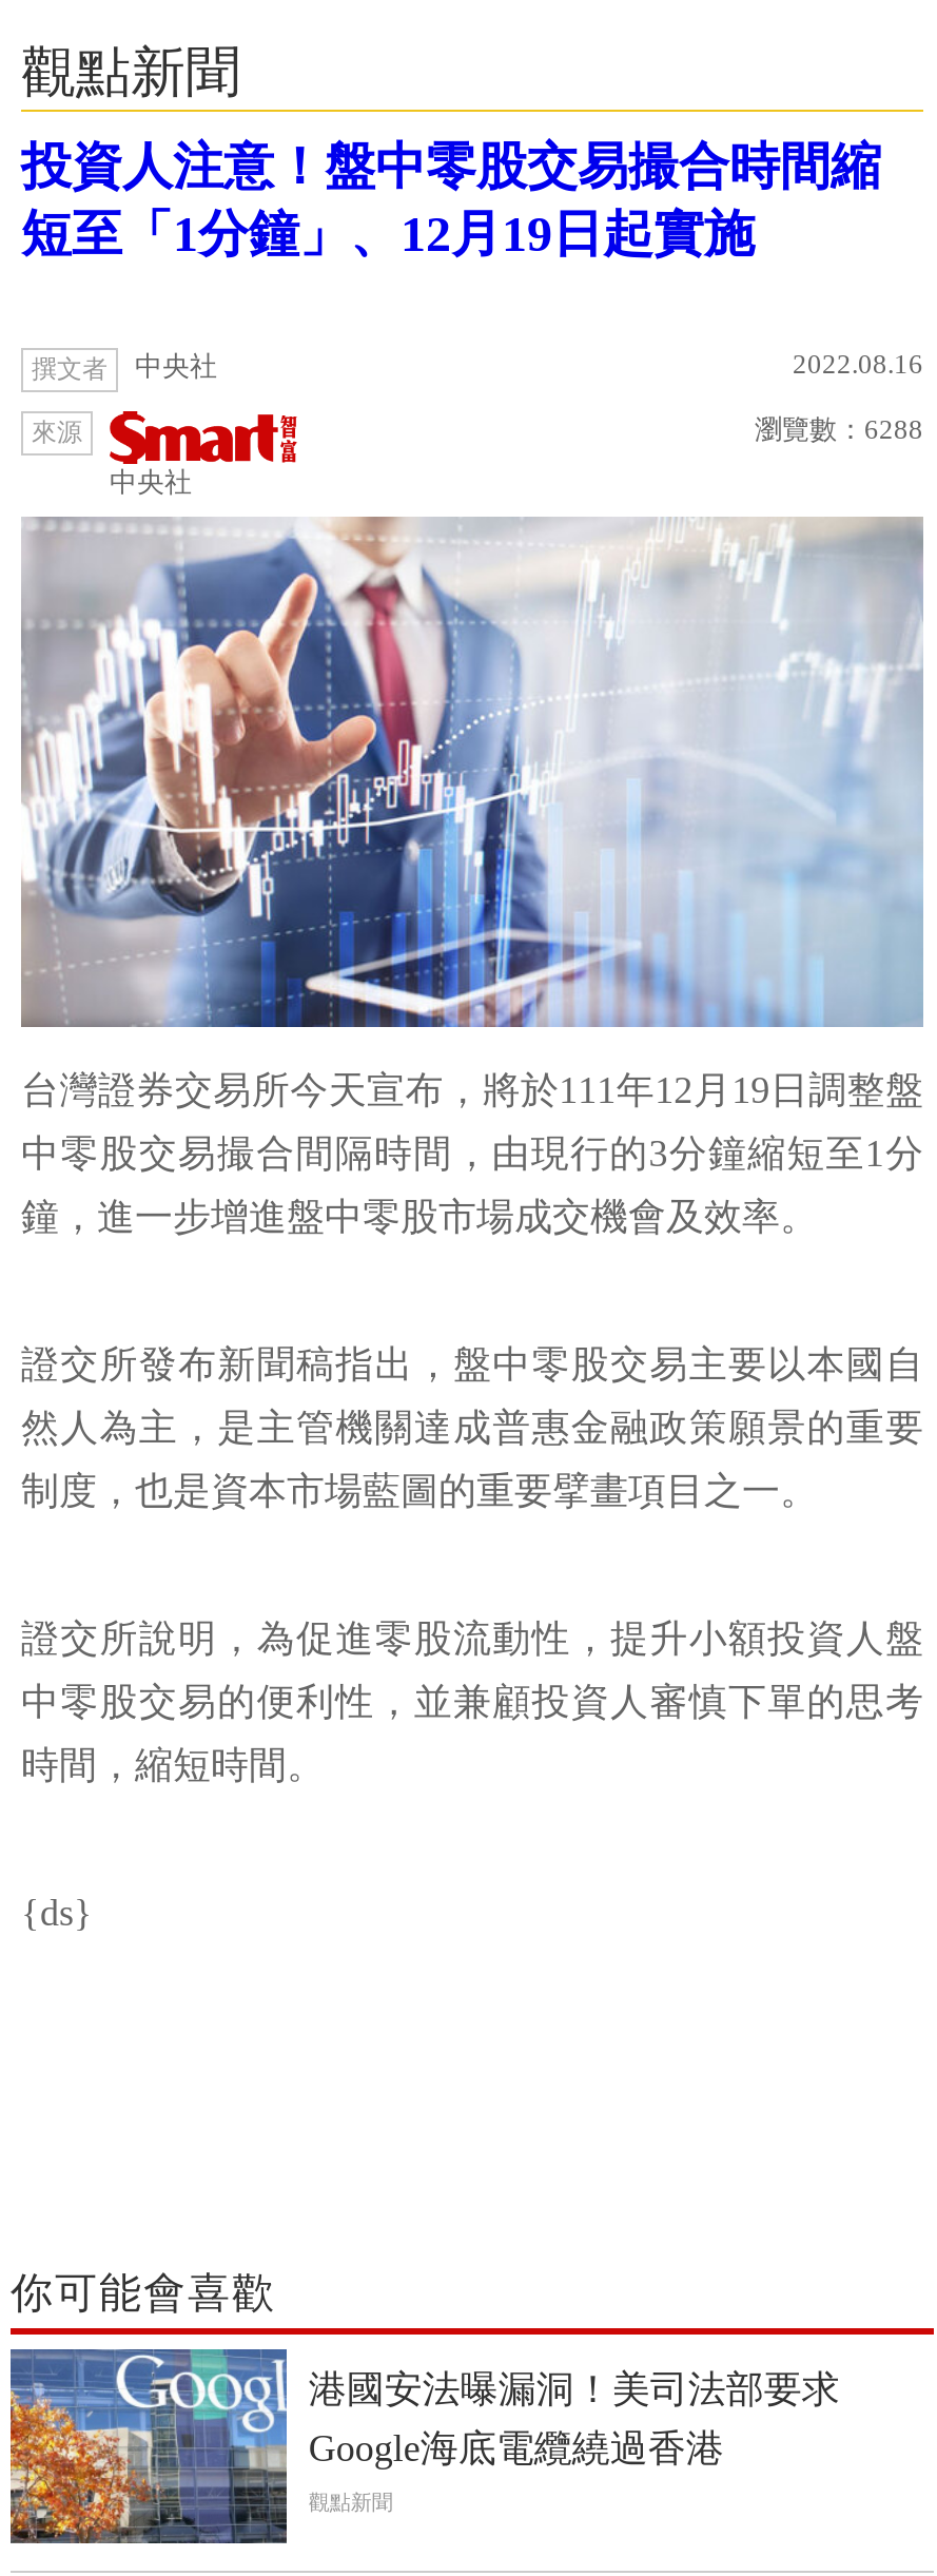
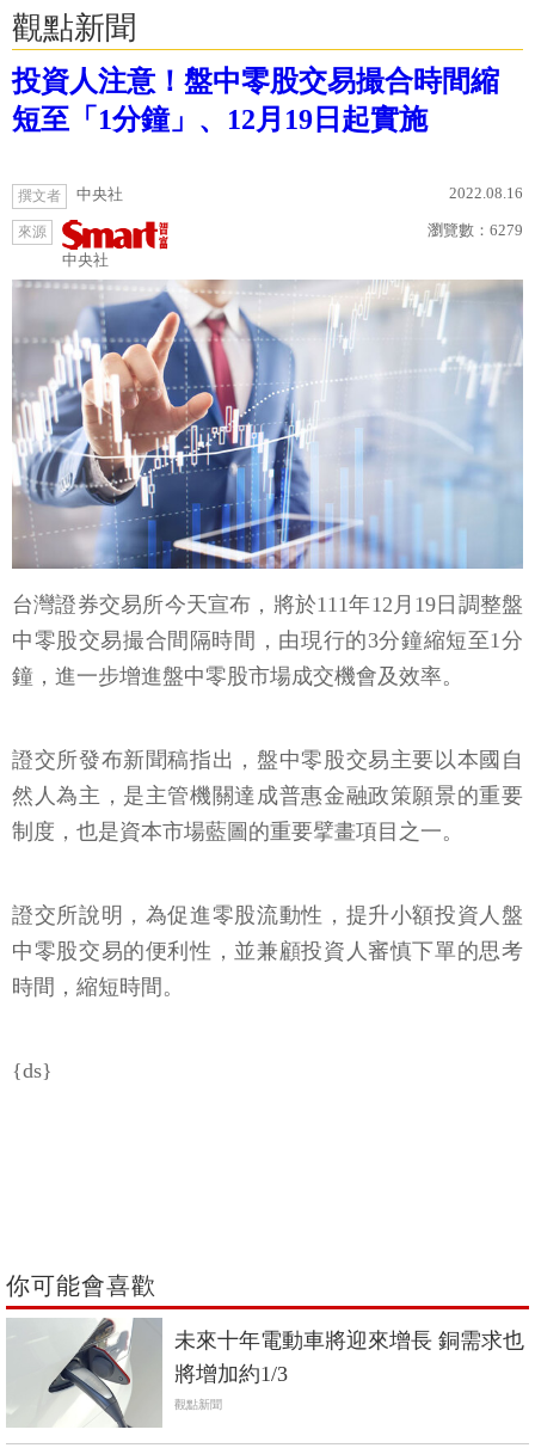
[755,413,923,445] 瀏覽數：6288 -> [428,221,523,239] 瀏覽數：6279
[8,2347,840,2545] [image] | 港國安法曝漏洞！美司法部要求 | Google海底電纜繞過香港 -> [6,1318,525,1428] [image] | 未來十年電動車將迎來增長 銅需求也 | 將增加約1/3

